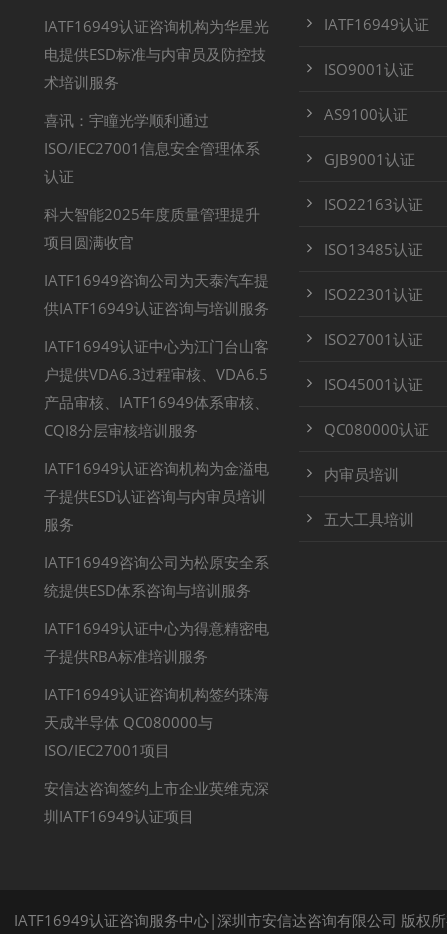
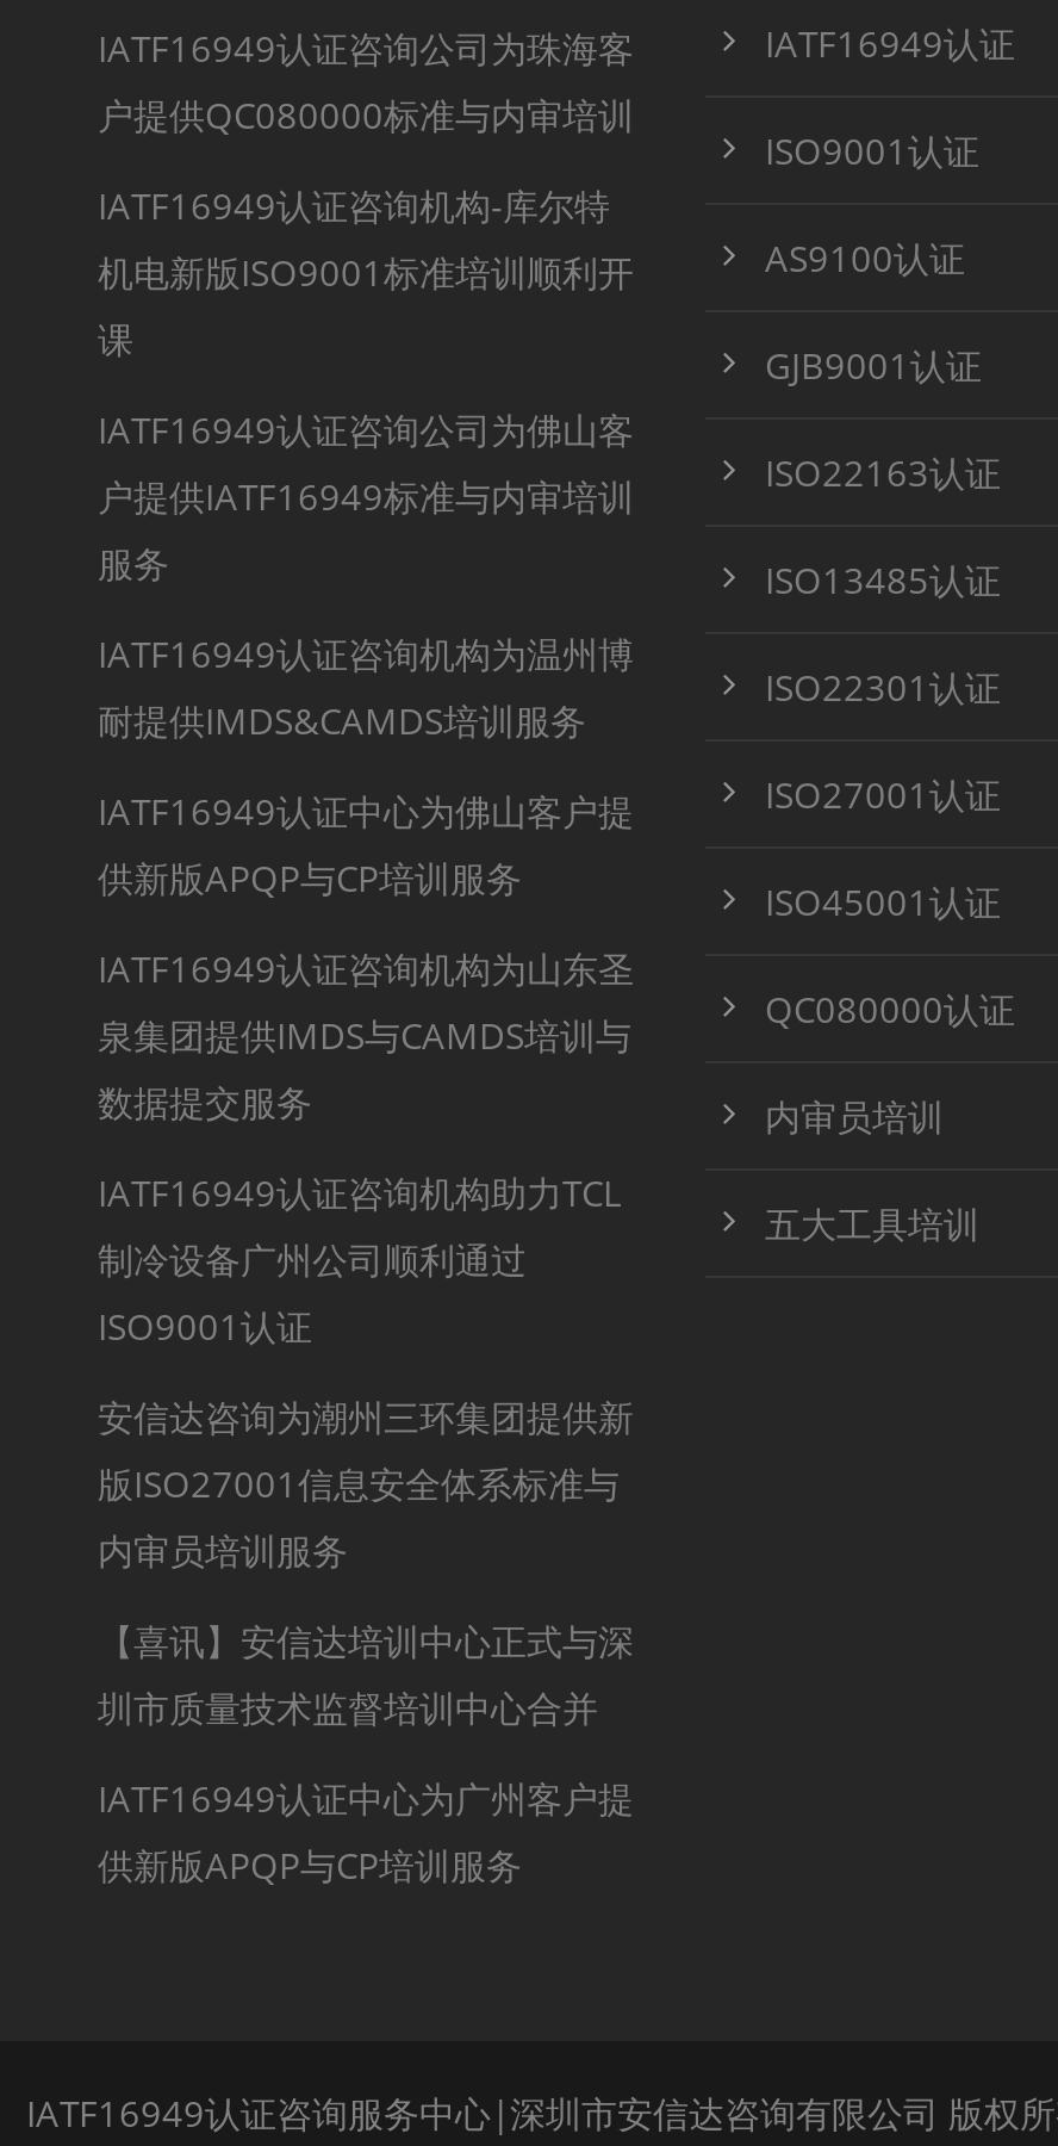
[44,16,269,506] IATF16949认证咨询机构为华星光 | 电提供ESD标准与内审员及防控技 | 术培训服务 | 喜讯：宇瞳光学顺利通过 | ISO/IEC27001信息安全管理体系 | 认证 | 科大智能2025年度质量管理提升 | 项目圆满收官 | IATF16949咨询公司为天泰汽车提 | 供IATF16949认证咨询与培训服务 | IATF16949认证中心为江门台山客 | 户提供VDA6.3过程审核、VDA6.5 | 产品审核、IATF16949体系审核、 | CQI8分层审核培训服务 | IATF16949认证咨询机构为金溢电 | 子提供ESD认证咨询与内审员培训 -> [98,24,634,520] IATF16949认证咨询公司为珠海客 | 户提供QC080000标准与内审培训 | IATF16949认证咨询机构-库尔特 | 机电新版ISO9001标准培训顺利开 | 课 | IATF16949认证咨询公司为佛山客 | 户提供IATF16949标准与内审培训
moved [44,514,74,534] -> [98,539,169,586]: 服务
[44,552,269,826] IATF16949咨询公司为松原安全系 | 统提供ESD体系咨询与培训服务 | IATF16949认证中心为得意精密电 | 子提供RBA标准培训服务 | IATF16949认证咨询机构签约珠海 | 天成半导体 QC080000与 | ISO/IEC27001项目 | 安信达咨询签约上市企业英维克深 | 圳IATF16949认证项目 -> [98,629,634,1888] IATF16949认证咨询机构为温州博 | 耐提供IMDS&CAMDS培训服务 | IATF16949认证中心为佛山客户提 | 供新版APQP与CP培训服务 | IATF16949认证咨询机构为山东圣 | 泉集团提供IMDS与CAMDS培训与 | 数据提交服务 | IATF16949认证咨询机构助力TCL | 制冷设备广州公司顺利通过 | ISO9001认证 | 安信达咨询为潮州三环集团提供新 | 版ISO27001信息安全体系标准与 | 内审员培训服务 | 【喜讯】安信达培训中心正式与深 | 圳市质量技术监督培训中心合并 | IATF16949认证中心为广州客户提 | 供新版APQP与CP培训服务

